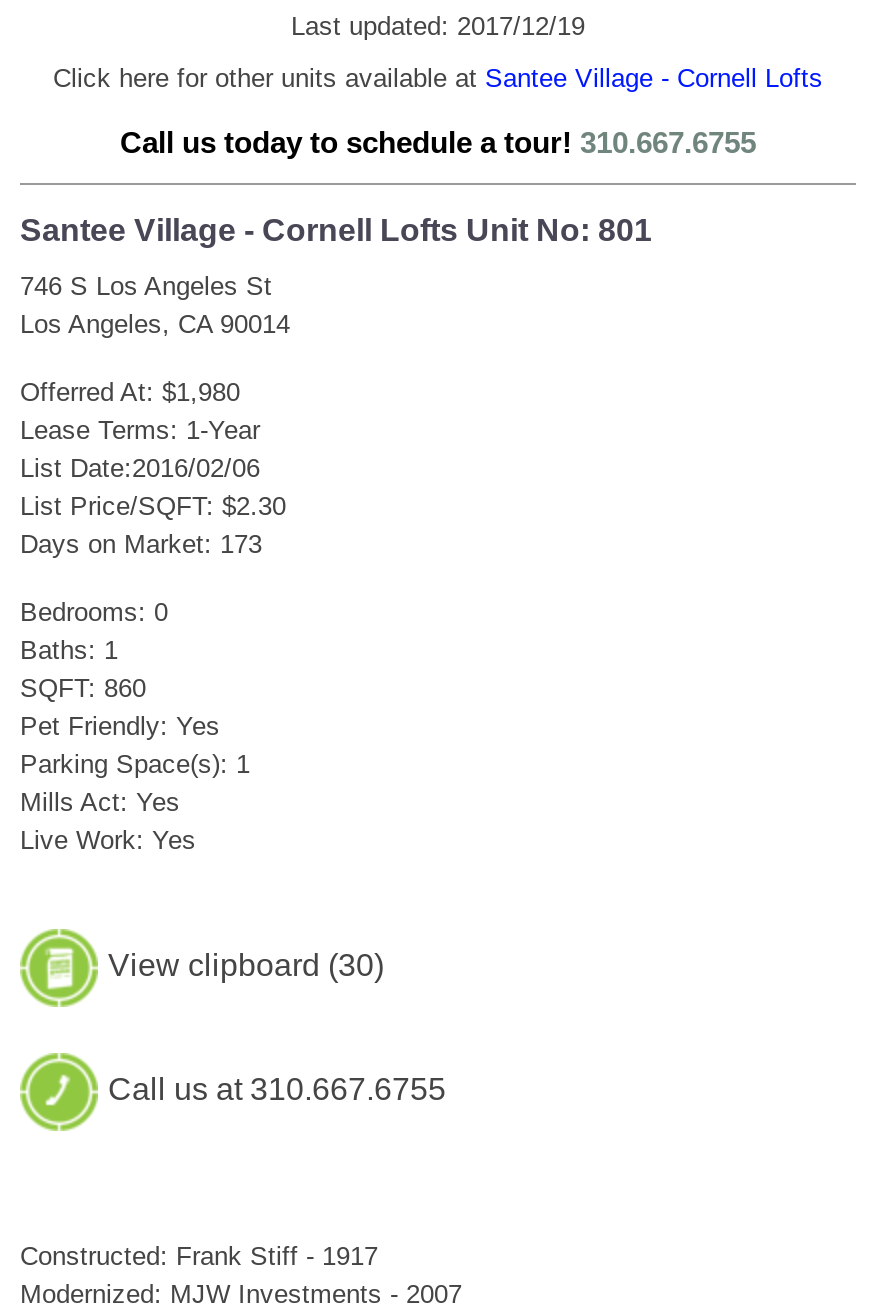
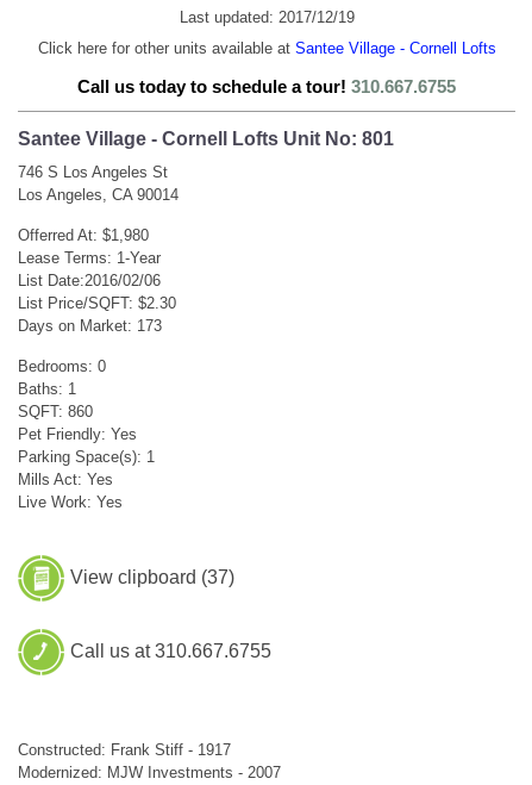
[108,948,384,982] View clipboard (30) -> [70,567,234,587] View clipboard (37)

